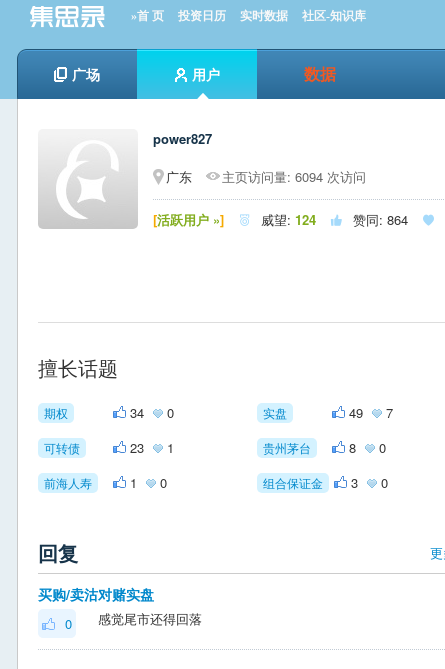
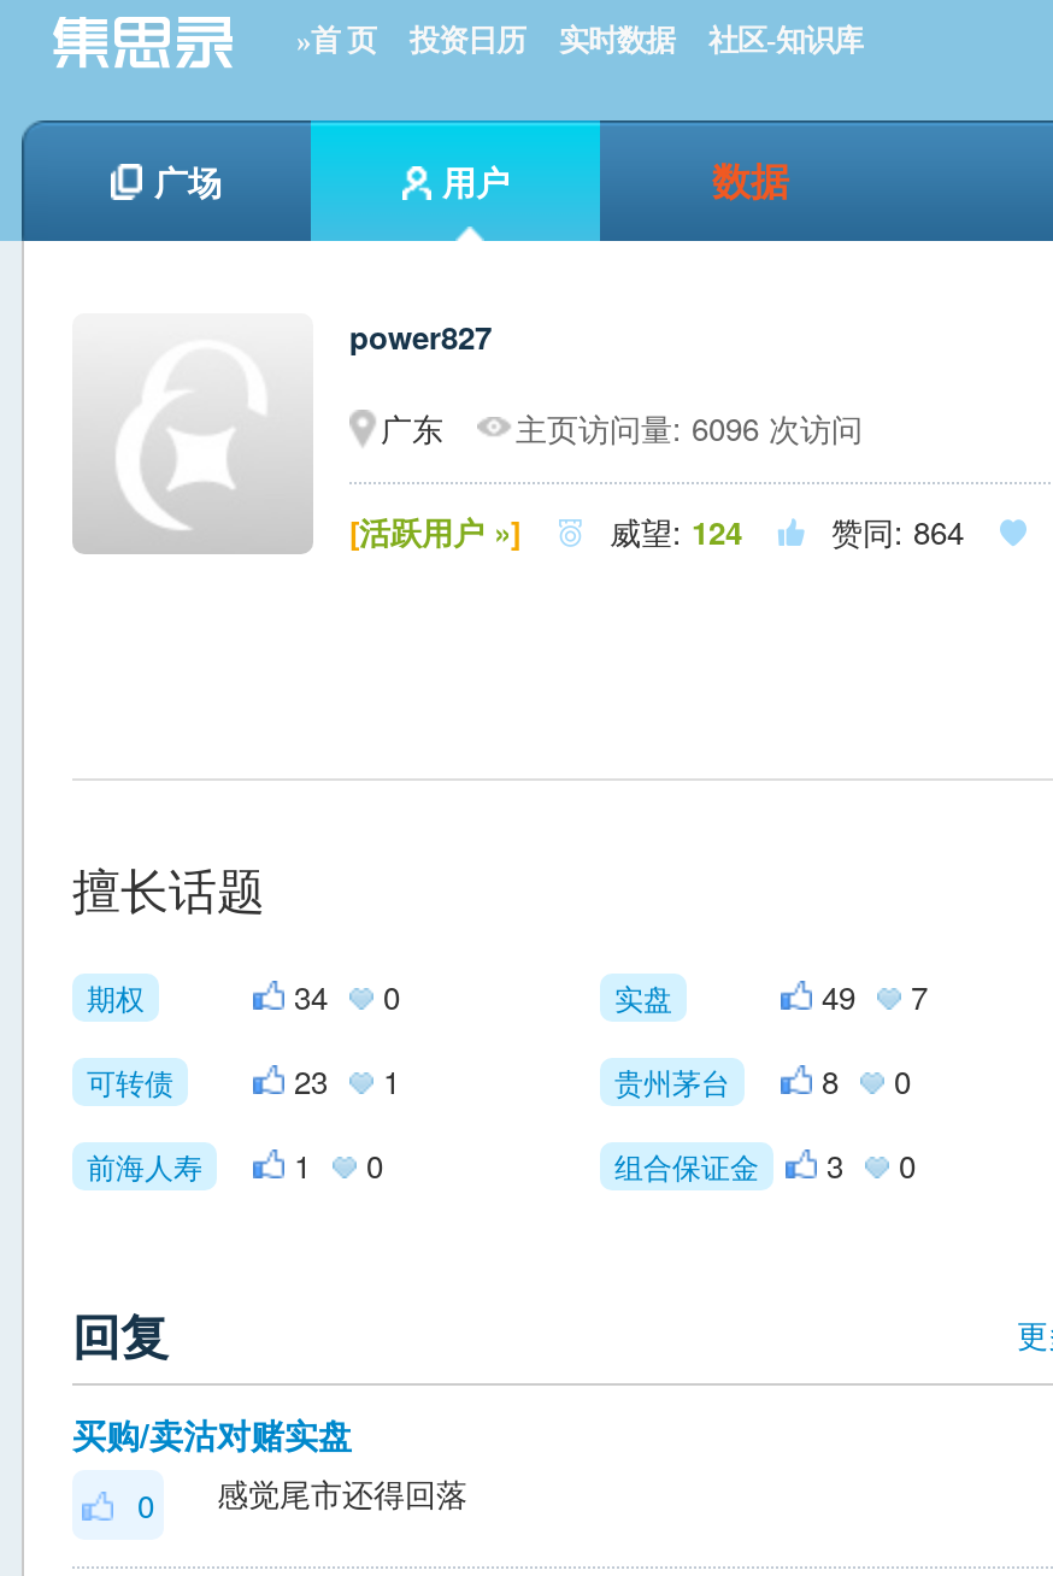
[222,167,366,186] 主页访问量: 6094 次访问 -> [516,405,863,451] 主页访问量: 6096 次访问

